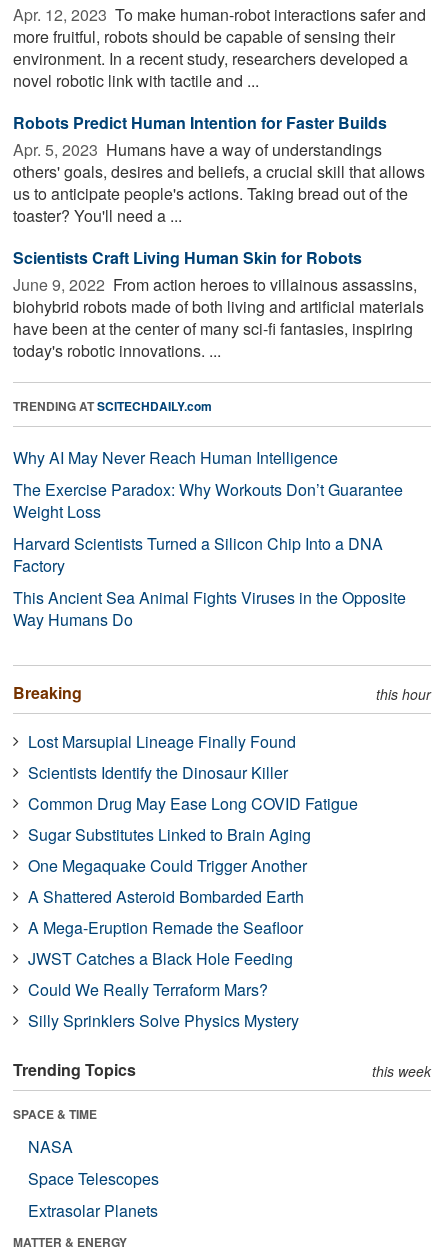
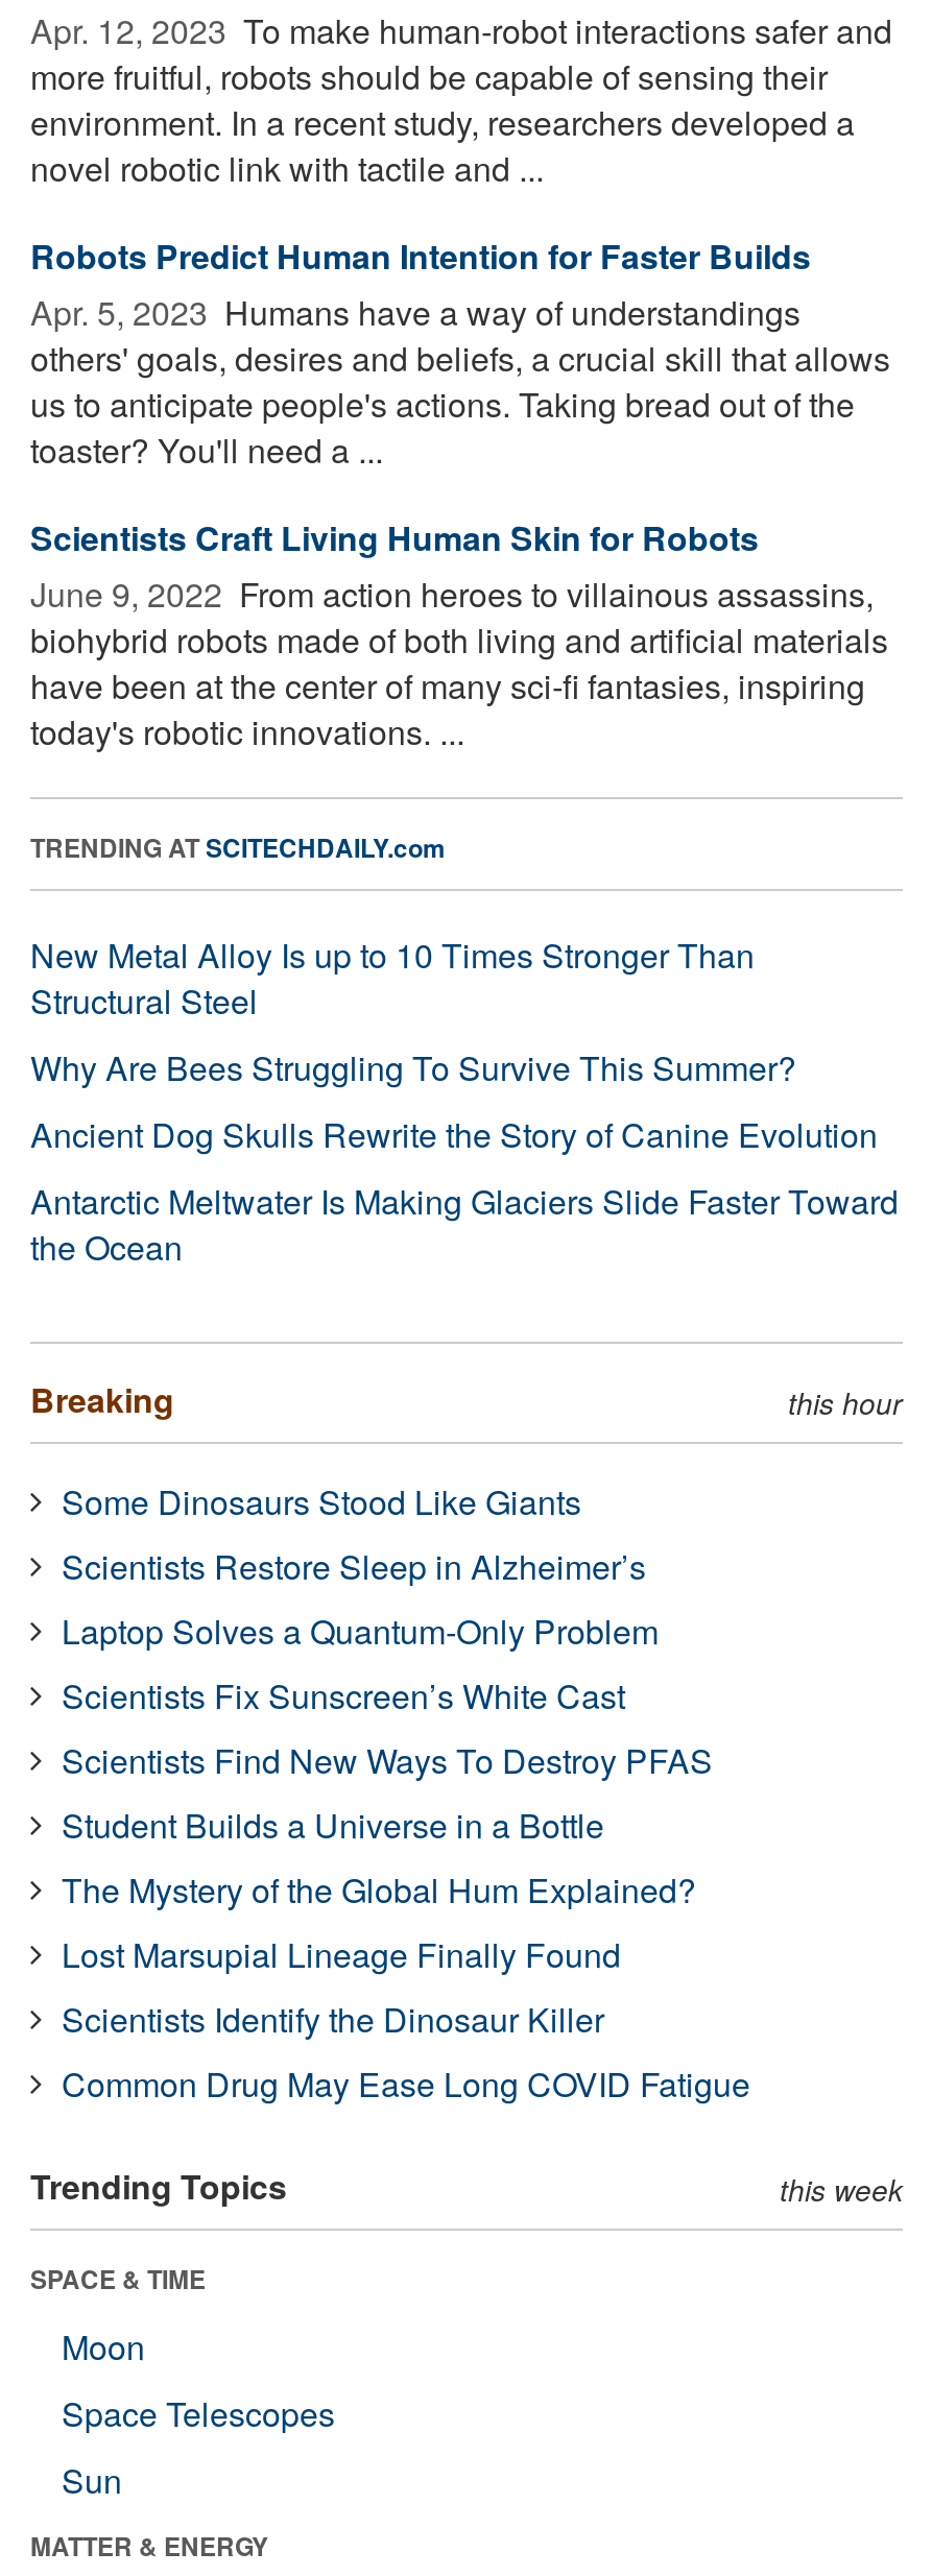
[13,446,406,631] Why AI May Never Reach Human Intelligence | The Exercise Paradox: Why Workouts Don’t Guarantee | Weight Loss | Harvard Scientists Turned a Silicon Chip Into a DNA | Factory | This Ancient Sea Animal Fights Viruses in the Opposite | Way Humans Do -> [30,930,899,1270] New Metal Alloy Is up to 10 Times Stronger Than | Structural Steel | Why Are Bees Struggling To Survive This Summer? | Ancient Dog Skulls Rewrite the Story of Canine Evolution | Antarctic Meltwater Is Making Glaciers Slide Faster Toward | the Ocean
none -> [62,1477,713,1913] Some Dinosaurs Stood Like Giants | Scientists Restore Sleep in Alzheimer’s | Laptop Solves a Quantum-Only Problem | Scientists Fix Sunscreen’s White Cast | Scientists Find New Ways To Destroy PFAS | Student Builds a Universe in a Bottle | The Mystery of the Global Hum Explained?
moved [28,730,358,815] -> [62,1930,750,2107]: Lost Marsupial Lineage Finally Found | Scientists Identify the Dinosaur Killer | Common Drug May Ease Long COVID Fatigue
[28,823,311,1032] Sugar Substitutes Linked to Brain Aging | One Megaquake Could Trigger Another | A Shattered Asteroid Bombarded Earth | A Mega-Eruption Remade the Seafloor | JWST Catches a Black Hole Feeding | Could We Really Terraform Mars? | Silly Sprinklers Solve Physics Mystery -> none
[28,1135,73,1158] NASA -> [62,2322,145,2370] Moon
[28,1199,158,1222] Extrasolar Planets -> [62,2456,122,2504] Sun

